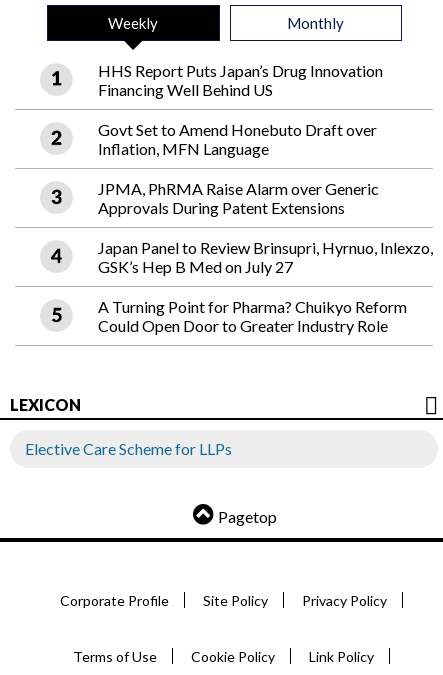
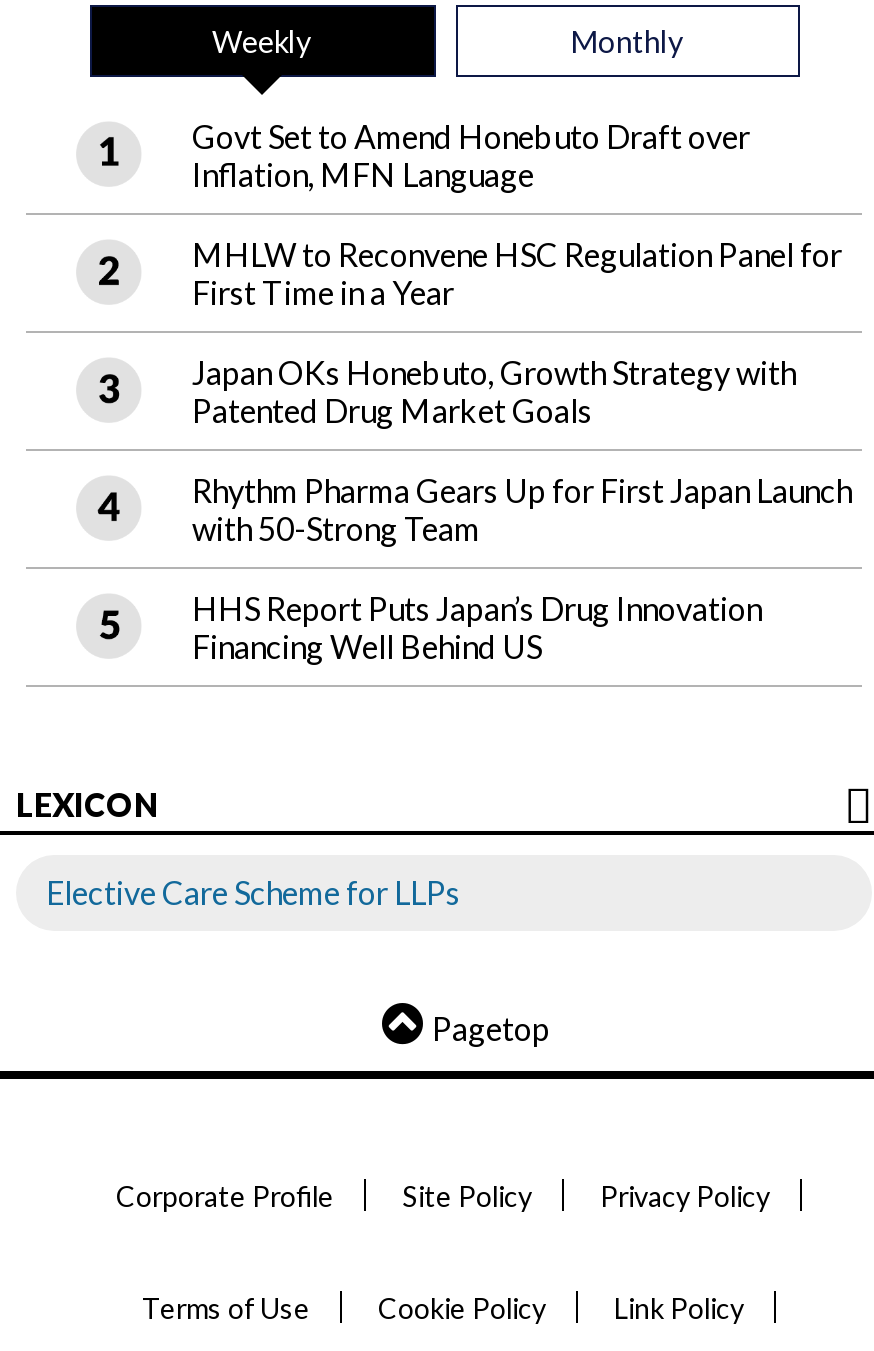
none -> [192,235,852,547] MHLW to Reconvene HSC Regulation Panel for | First Time in a Year | Japan OKs Honebuto, Growth Strategy with | Patented Drug Market Goals | Rhythm Pharma Gears Up for First Japan Launch | with 50-Strong Team
moved [98,61,383,99] -> [192,589,762,665]: HHS Report Puts Japan’s Drug Innovation | Financing Well Behind US
moved [98,120,377,158] -> [192,117,750,193]: Govt Set to Amend Honebuto Draft over | Inflation, MFN Language
[98,179,433,335] JPMA, PhRMA Raise Alarm over Generic | Approvals During Patent Extensions | Japan Panel to Review Brinsupri, Hyrnuo, Inlexzo, | GSK’s Hep B Med on July 27 | A Turning Point for Pharma? Chuikyo Reform | Could Open Door to Greater Industry Role -> none

